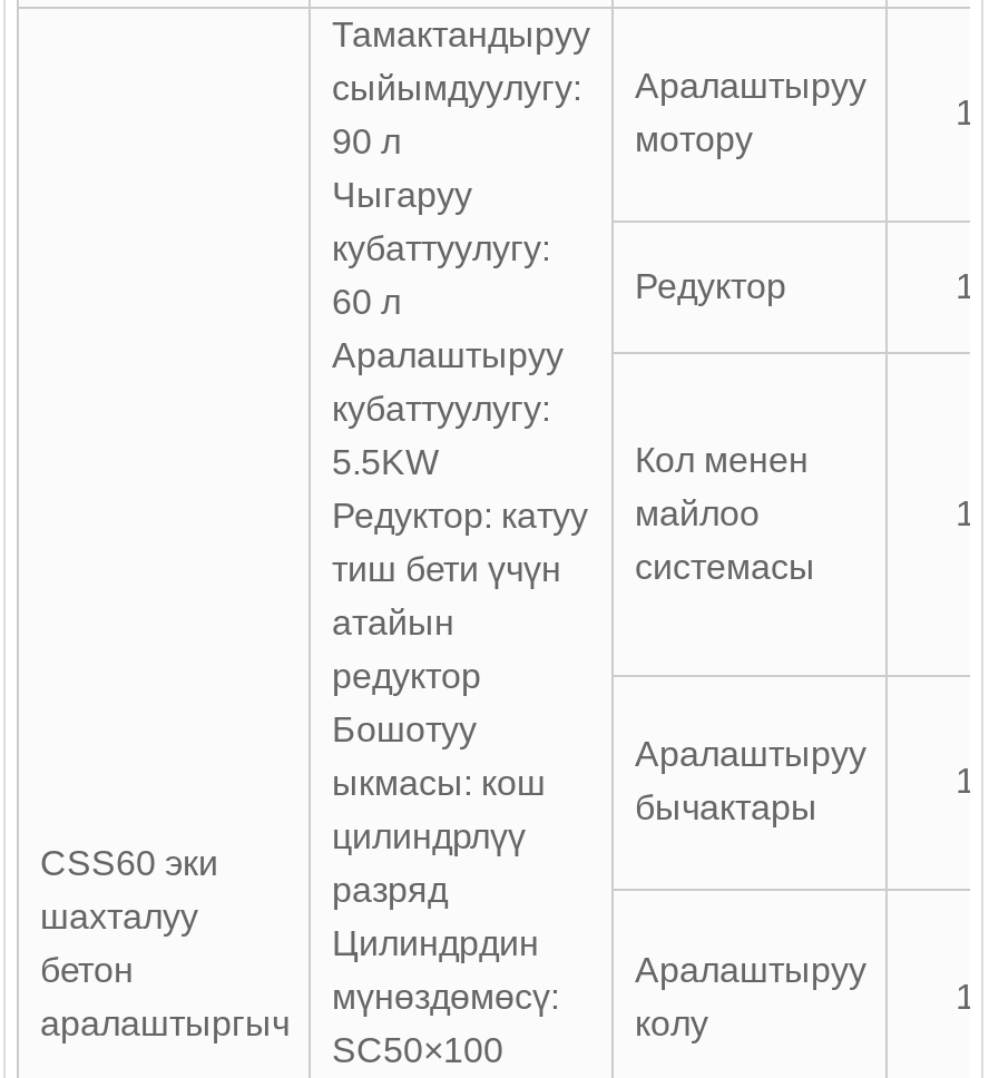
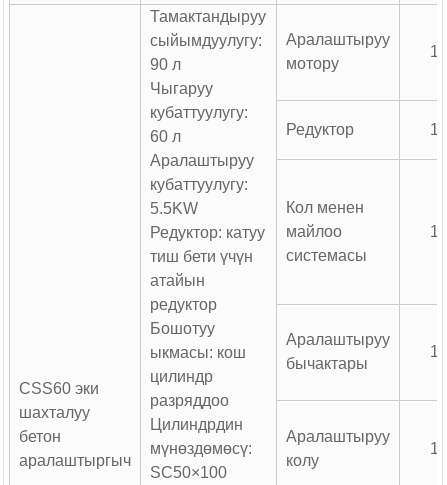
[332,817,526,908] цилиндрлүү | разряд -> [150,368,229,409] цилиндр | разряддоо

